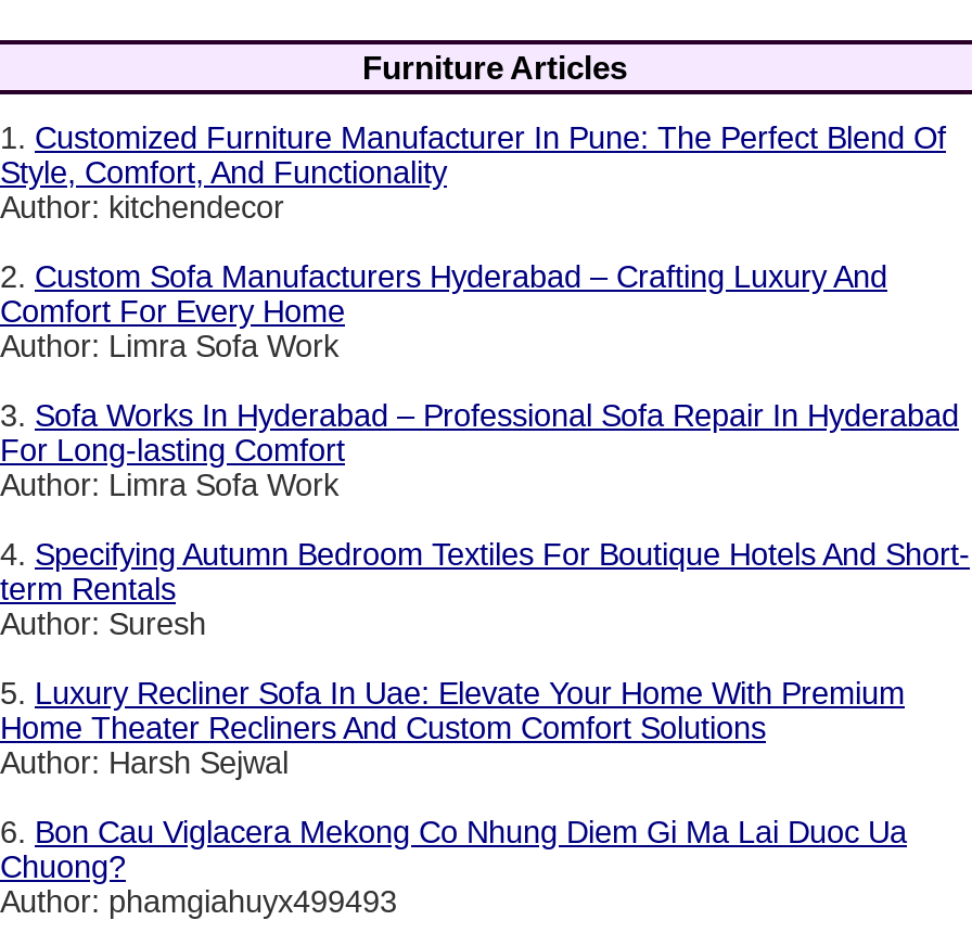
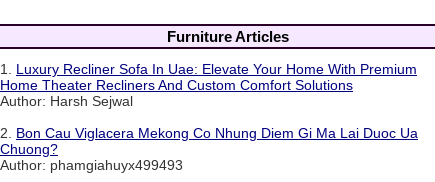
[0,121,970,711] 1. Customized Furniture Manufacturer In Pune: The Perfect Blend Of | Style, Comfort, And Functionality | Author: kitchendecor | 2. Custom Sofa Manufacturers Hyderabad – Crafting Luxury And | Comfort For Every Home | Author: Limra Sofa Work | 3. Sofa Works In Hyderabad – Professional Sofa Repair In Hyderabad | For Long-lasting Comfort | Author: Limra Sofa Work | 4. Specifying Autumn Bedroom Textiles For Boutique Hotels And Short- | term Rentals | Author: Suresh | 5. Luxury Recliner Sofa In Uae: Elevate Your Home With Premium -> [0,61,417,77] 1. Luxury Recliner Sofa In Uae: Elevate Your Home With Premium
[0,815,907,850] 6. Bon Cau Viglacera Mekong Co Nhung Diem Gi Ma Lai Duoc Ua -> [0,125,418,141] 2. Bon Cau Viglacera Mekong Co Nhung Diem Gi Ma Lai Duoc Ua

